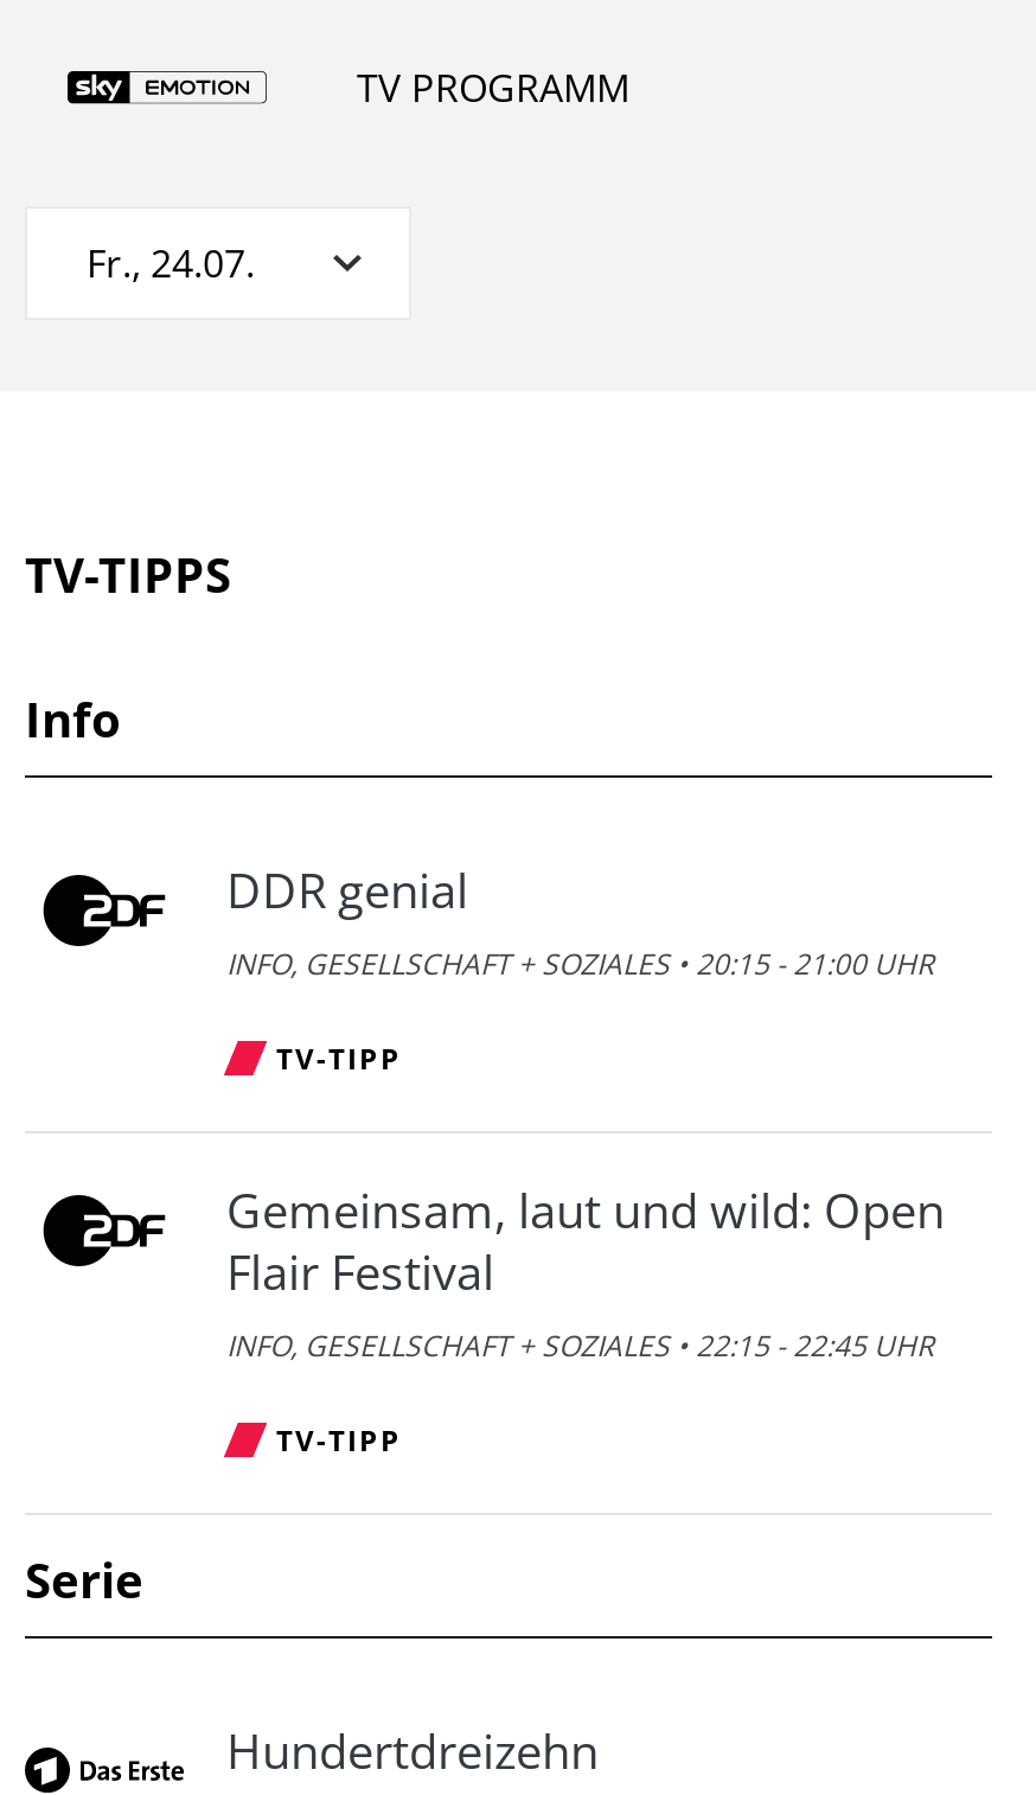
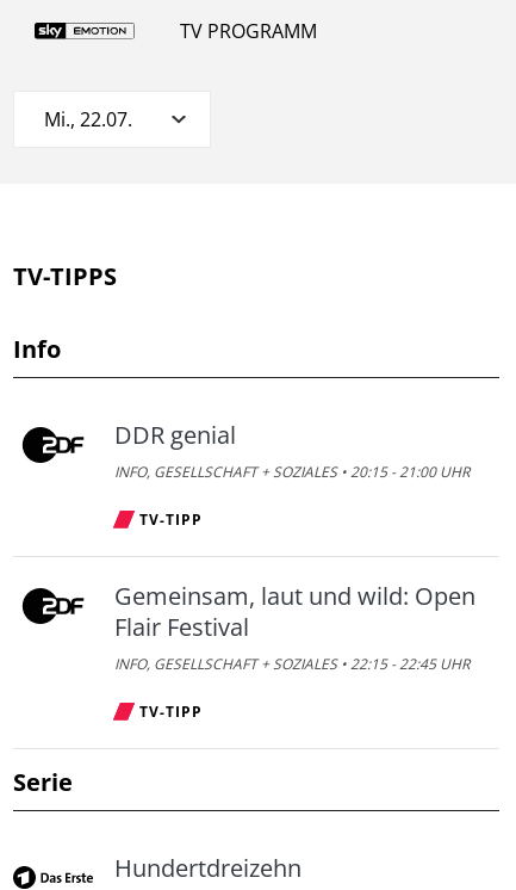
[87,237,255,289] Fr., 24.07. -> [44,106,132,132] Mi., 22.07.

